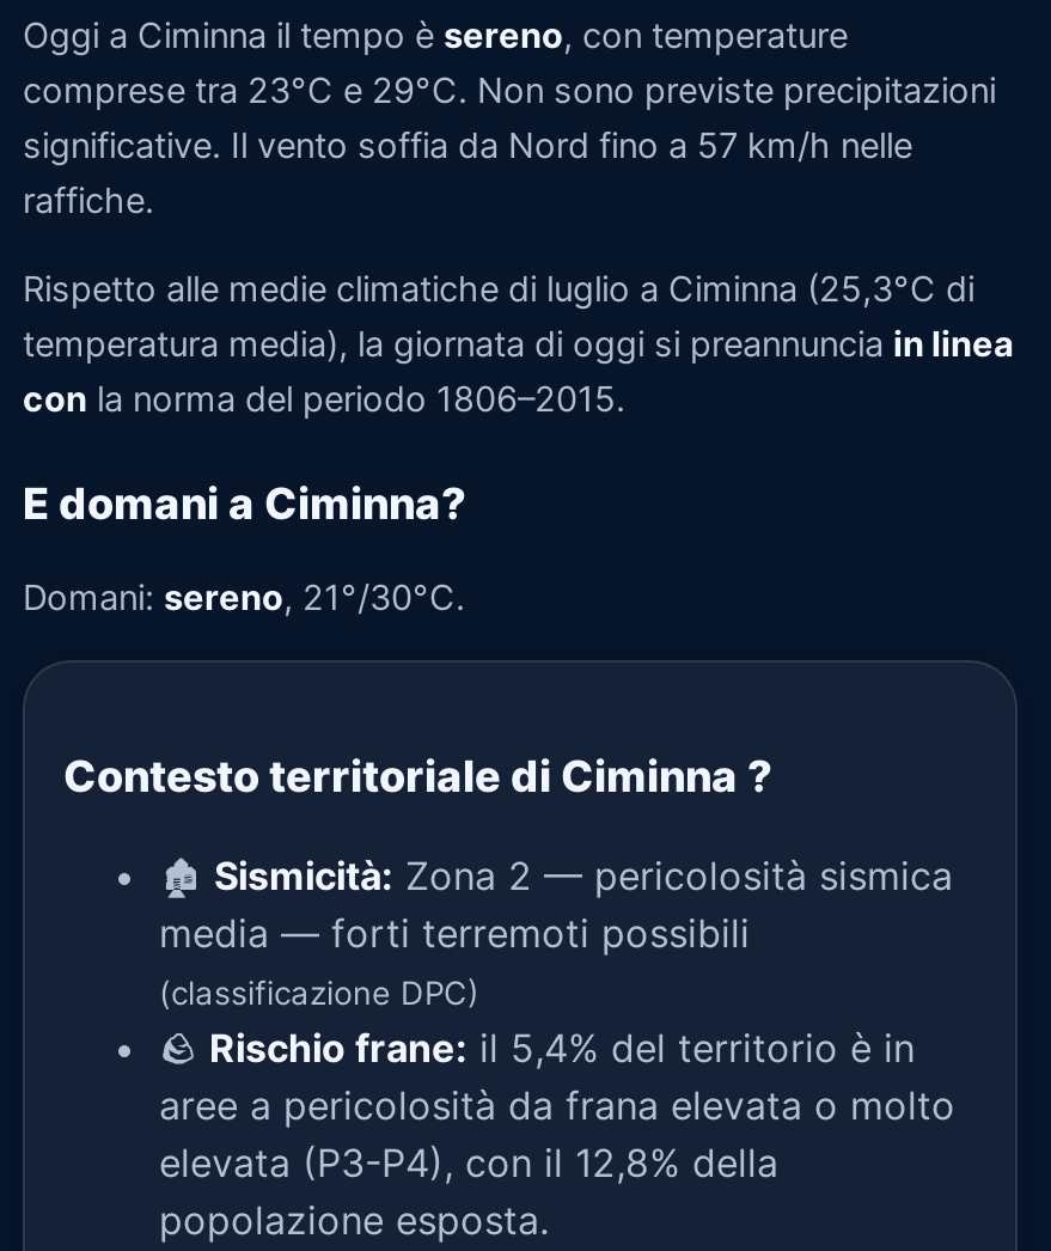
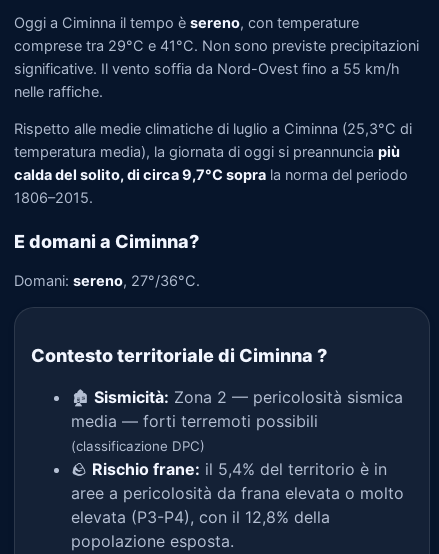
[23,68,996,221] comprese tra 23°C e 29°C. Non sono previste precipitazioni | significative. Il vento soffia da Nord fino a 57 km/h nelle | raffiche. -> [14,36,419,100] comprese tra 29°C e 41°C. Non sono previste precipitazioni | significative. Il vento soffia da Nord-Ovest fino a 55 km/h | nelle raffiche.
[23,323,1013,421] temperatura media), la giornata di oggi si preannuncia in linea | con la norma del periodo 1806–2015. -> [14,143,408,207] temperatura media), la giornata di oggi si preannuncia più | calda del solito, di circa 9,7°C sopra la norma del periodo | 1806–2015.
[23,575,465,618] Domani: sereno, 21°/30°C. -> [14,271,200,289] Domani: sereno, 27°/36°C.

